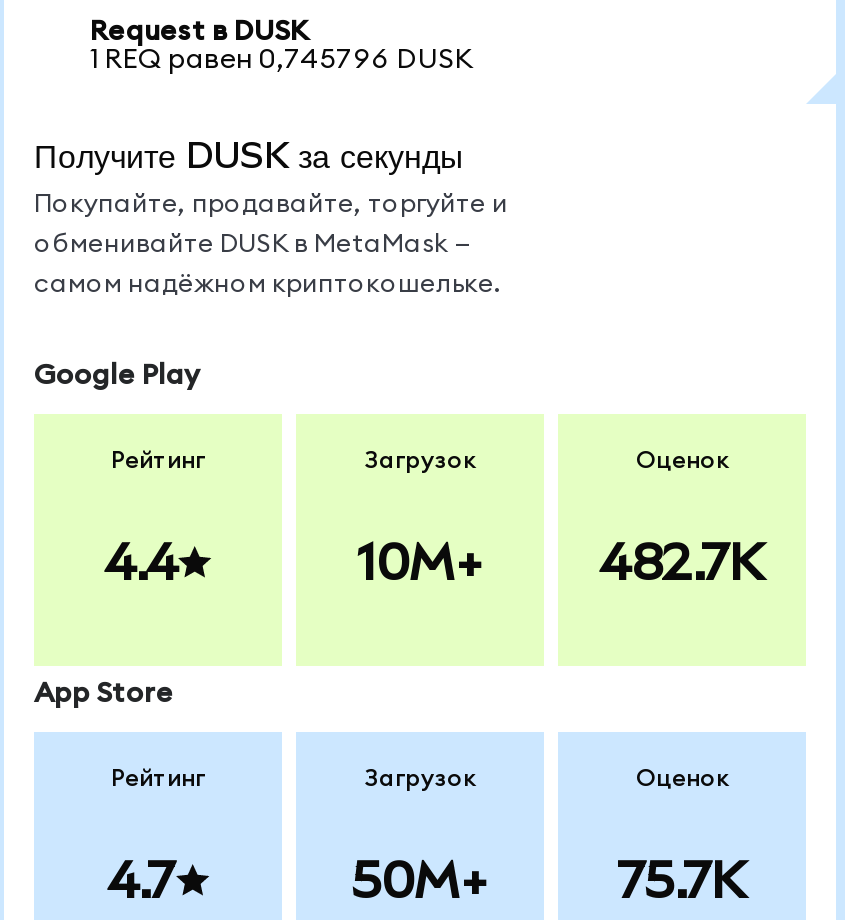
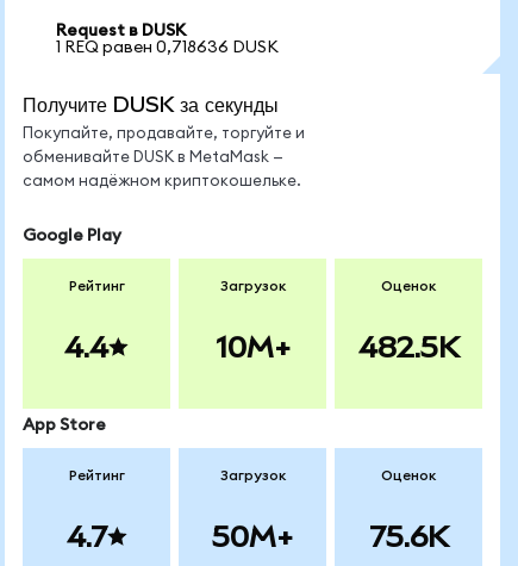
[90,46,474,74] 1 REQ равен 0,745796 DUSK -> [56,39,279,56] 1 REQ равен 0,718636 DUSK
[599,534,765,590] 482.7K -> [358,330,459,363] 482.5K
[617,852,747,908] 75.7K -> [369,520,448,553] 75.6K

